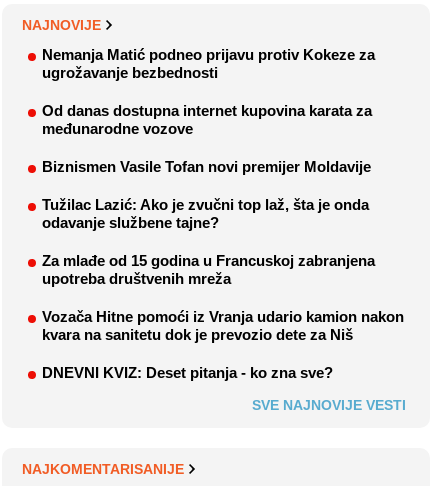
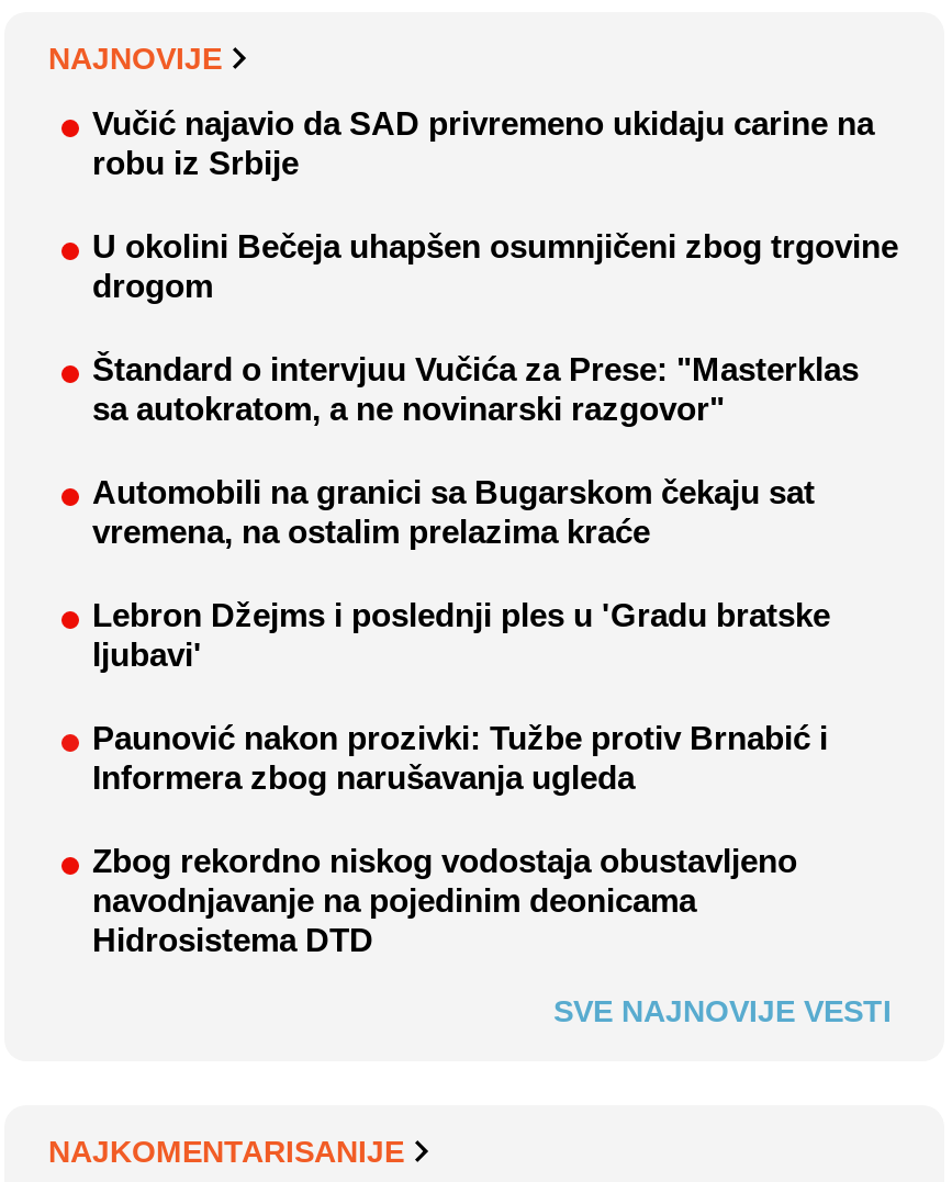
[42,46,375,81] Nemanja Matić podneo prijavu protiv Kokeze za | ugrožavanje bezbednosti -> [92,105,874,182] Vučić najavio da SAD privremeno ukidaju carine na | robu iz Srbije
[42,102,372,137] Od danas dostupna internet kupovina karata za | međunarodne vozove -> [92,228,898,305] U okolini Bečeja uhapšen osumnjičeni zbog trgovine | drogom
[42,158,371,175] Biznismen Vasile Tofan novi premijer Moldavije -> [92,351,859,428] Štandard o intervjuu Vučića za Prese: "Masterklas | sa autokratom, a ne novinarski razgovor"
[42,196,369,231] Tužilac Lazić: Ako je zvučni top laž, šta je onda | odavanje službene tajne? -> [92,474,815,551] Automobili na granici sa Bugarskom čekaju sat | vremena, na ostalim prelazima kraće
[42,252,375,287] Za mlađe od 15 godina u Francuskoj zabranjena | upotreba društvenih mreža -> [92,597,830,674] Lebron Džejms i poslednji ples u 'Gradu bratske | ljubavi'
[42,308,404,343] Vozača Hitne pomoći iz Vranja udario kamion nakon | kvara na sanitetu dok je prevozio dete za Niš -> [92,720,828,797] Paunović nakon prozivki: Tužbe protiv Brnabić i | Informera zbog narušavanja ugleda
[42,364,333,381] DNEVNI KVIZ: Deset pitanja - ko zna sve? -> [92,843,797,959] Zbog rekordno niskog vodostaja obustavljeno | navodnjavanje na pojedinim deonicama | Hidrosistema DTD

